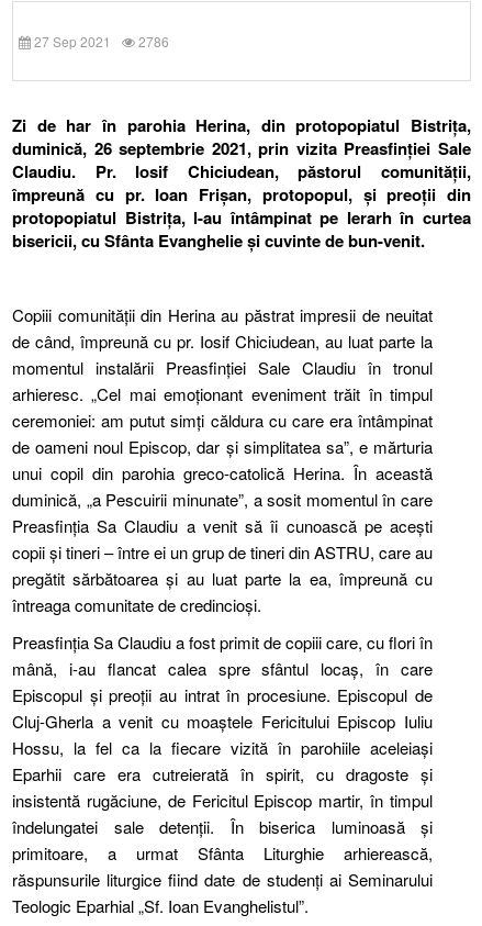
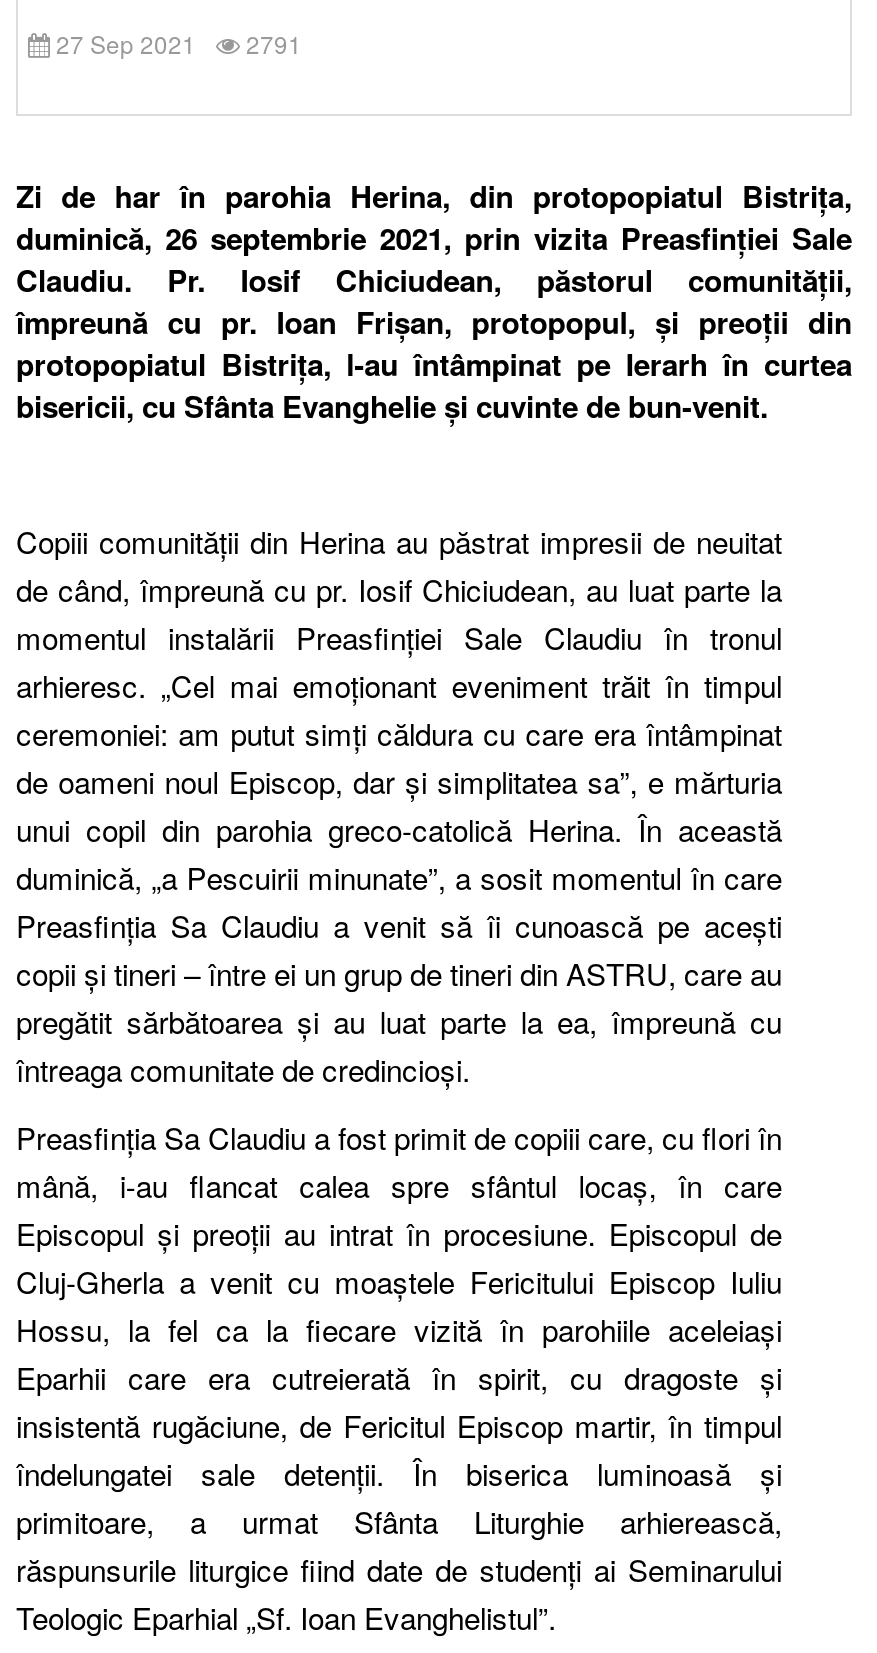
[34,31,169,50] 27 Sep 2021 2786 -> [56,25,302,59] 27 Sep 2021 2791

